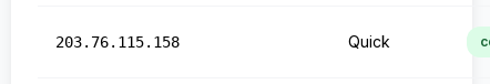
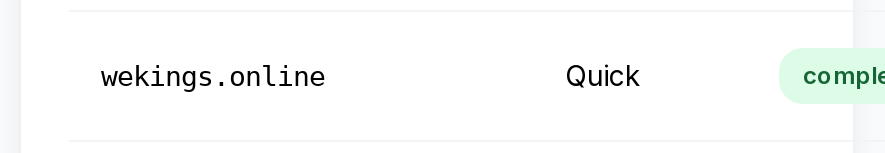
[55,33,180,51] 203.76.115.158 -> [101,60,325,92] wekings.online

